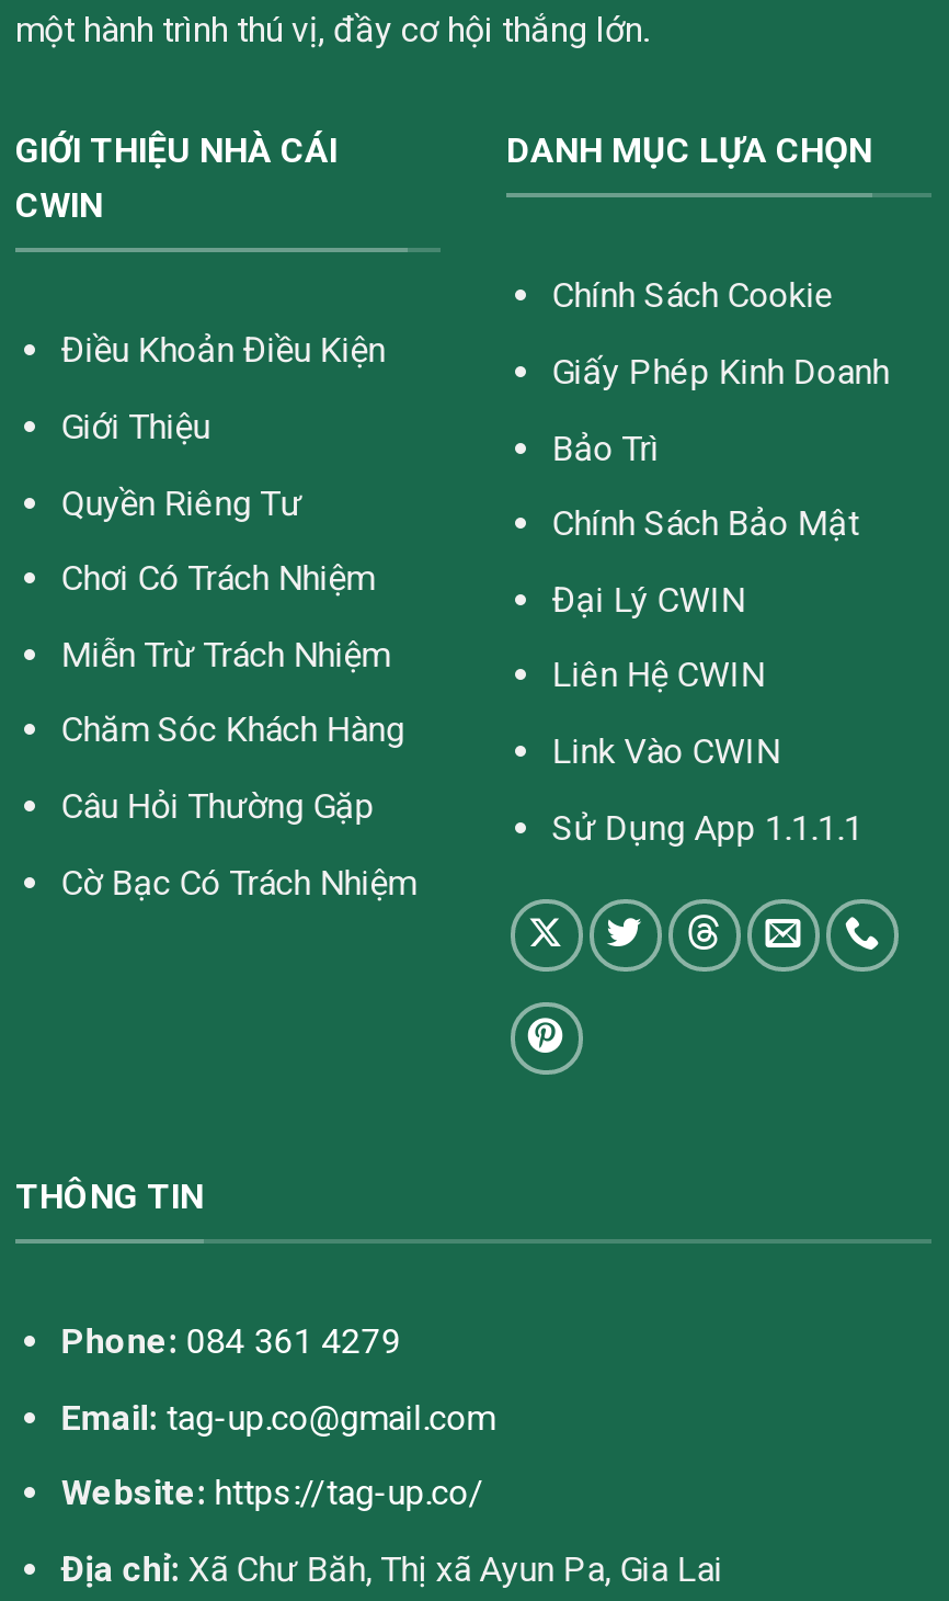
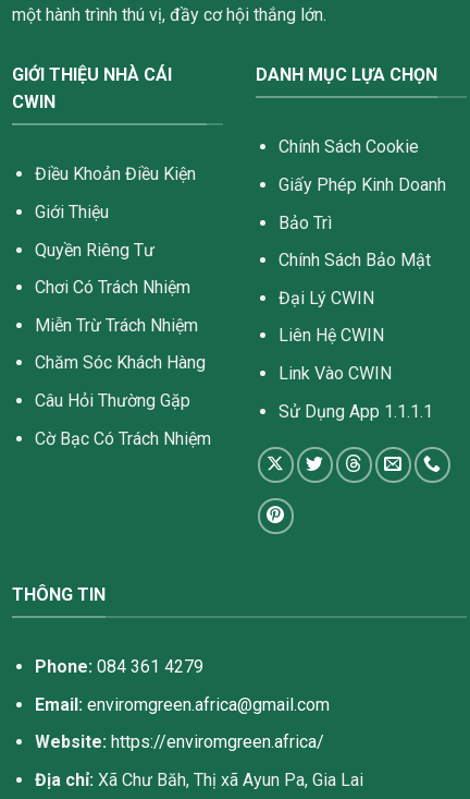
[61,1397,495,1438] Email: tag-up.co@gmail.com -> [35,694,329,715] Email: enviromgreen.africa@gmail.com
[61,1472,484,1514] Website: https://tag-up.co/ -> [35,732,324,753] Website: https://enviromgreen.africa/

